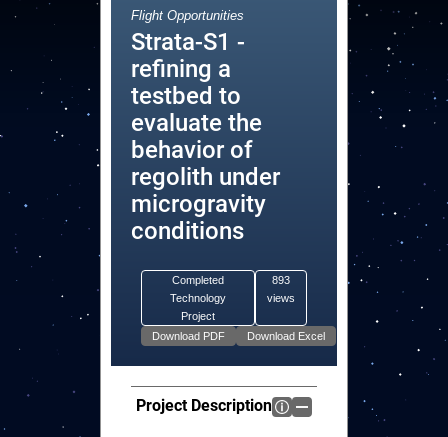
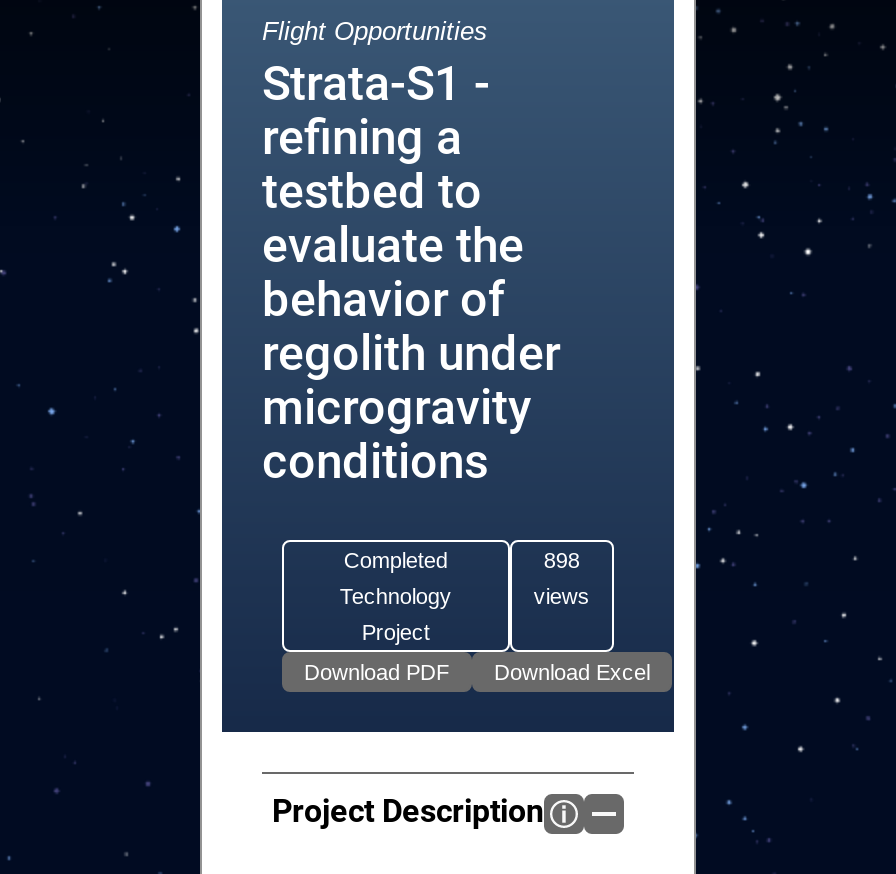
[272,274,290,286] 893 -> [544,548,580,572] 898

